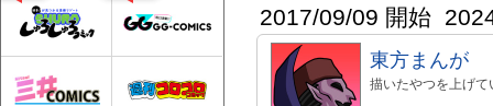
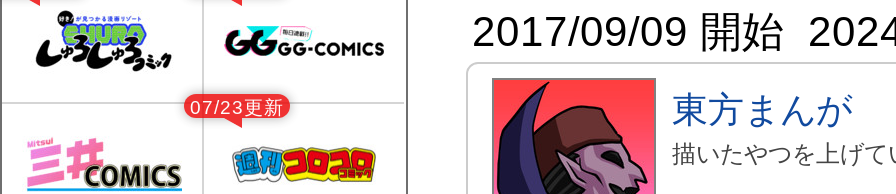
none -> [190,96,284,118] 07/23更新

